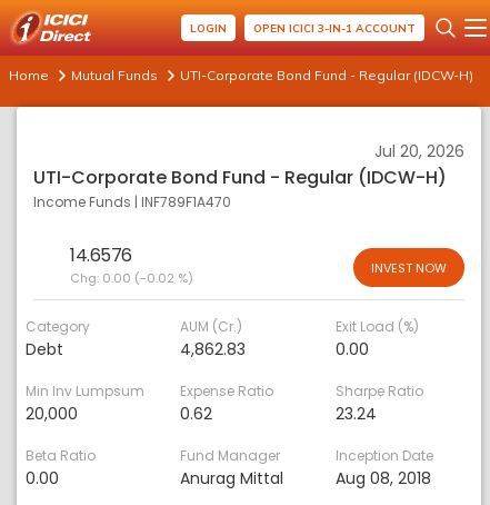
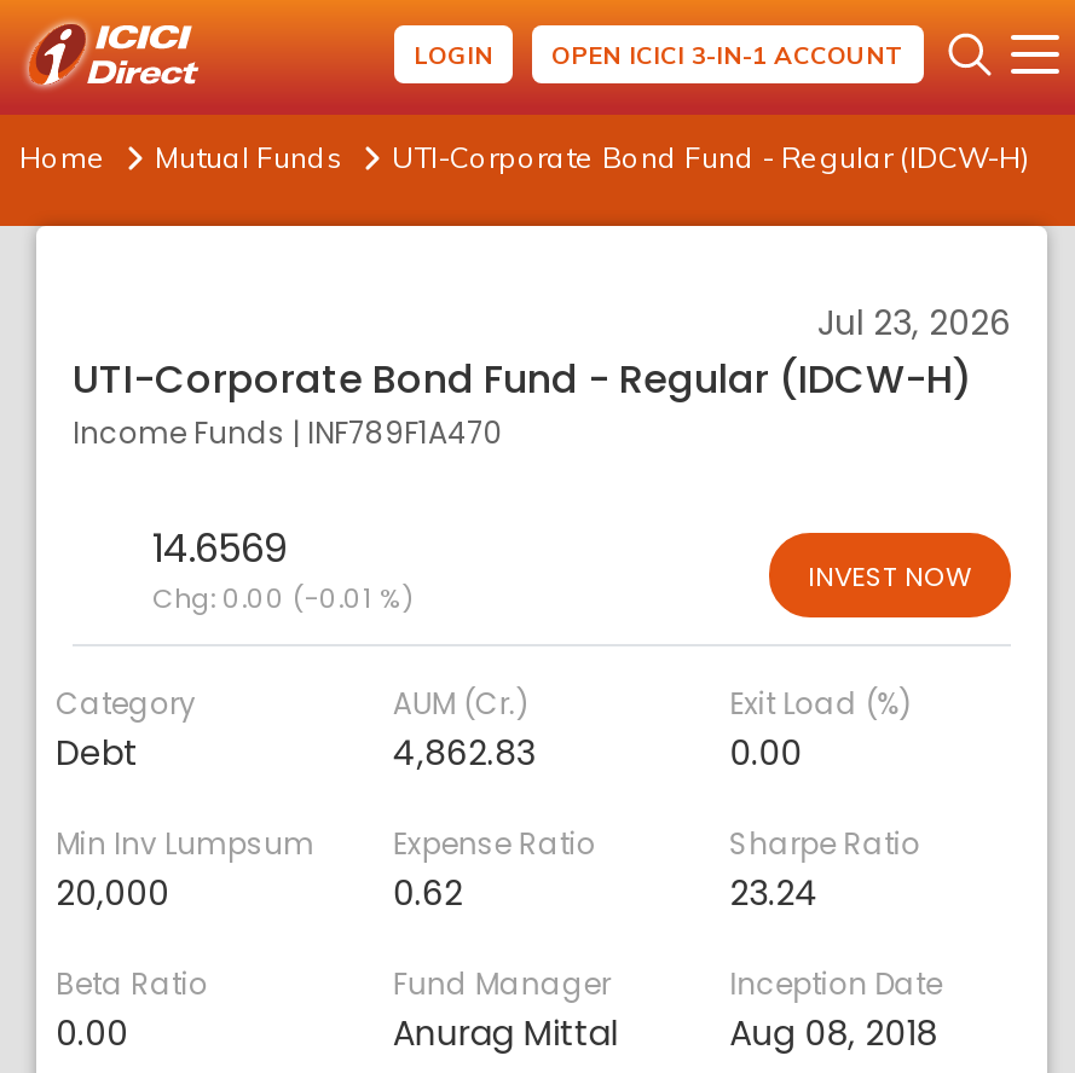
[374,140,464,162] Jul 20, 2026 -> [817,298,1011,347] Jul 23, 2026
[70,242,132,268] 14.6576 -> [152,521,284,576] 14.6569
[70,269,193,287] Chg: 0.00 (-0.02 %) -> [152,578,414,617] Chg: 0.00 (-0.01 %)

